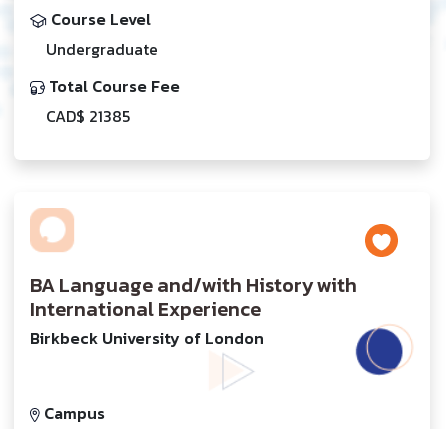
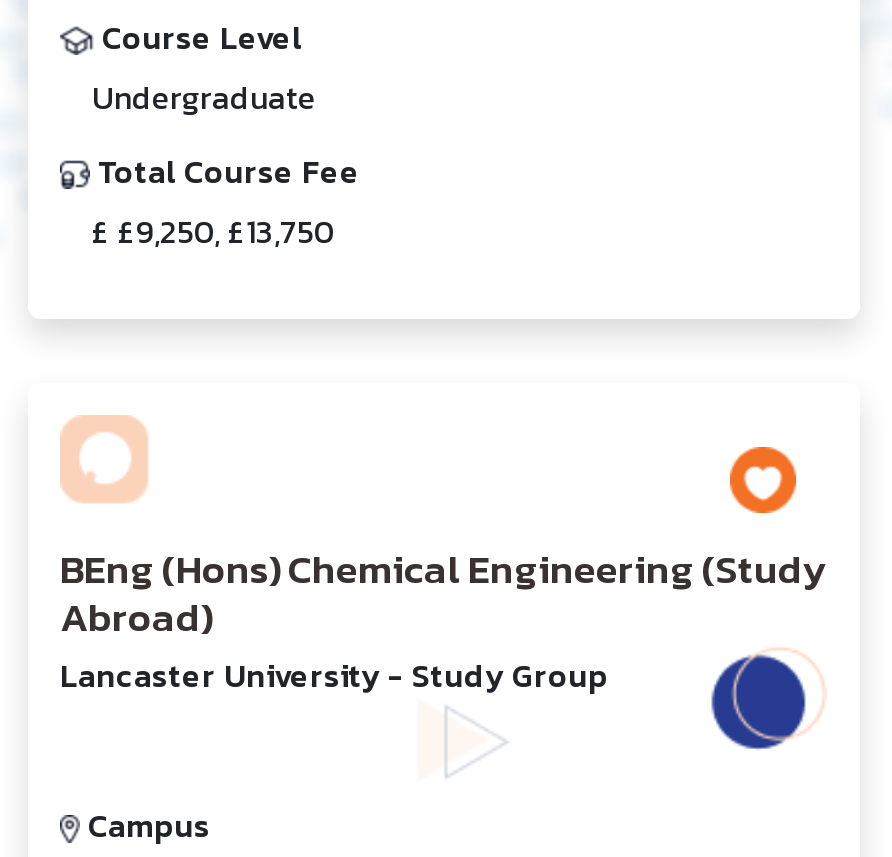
[46,104,130,128] CAD$ 21385 -> [92,206,336,254] £ £9,250, £13,750
[30,270,357,350] BA Language and/with History with | International Experience | Birkbeck University of London -> [60,538,826,698] BEng (Hons) Chemical Engineering (Study | Abroad) | Lancaster University - Study Group

